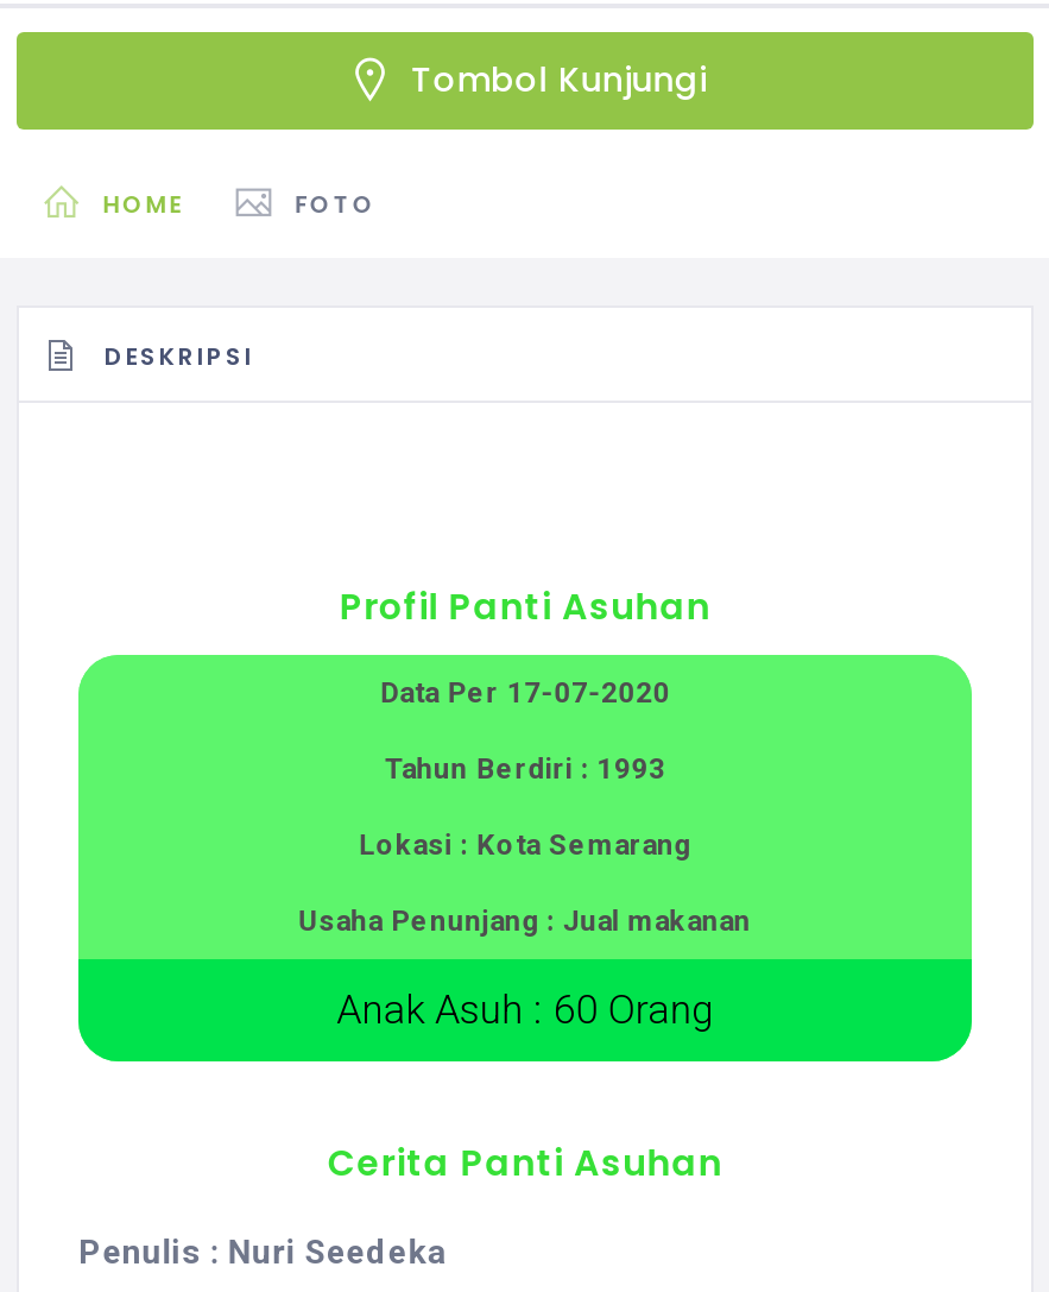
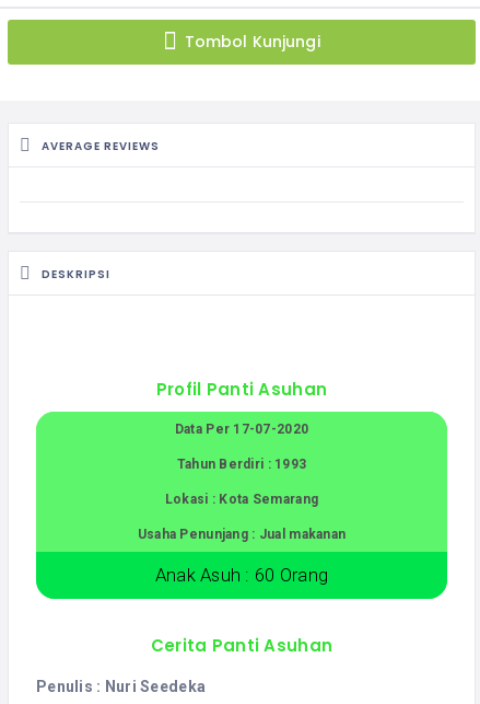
[103,185,376,221] HOME | FOTO -> [42,137,160,154] AVERAGE REVIEWS

